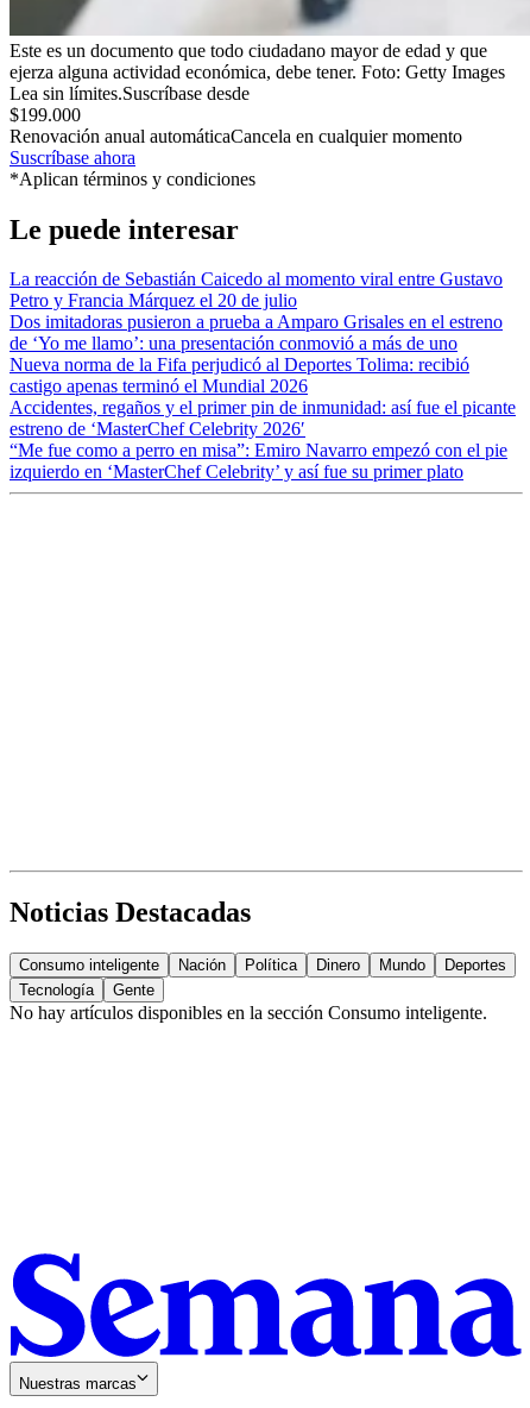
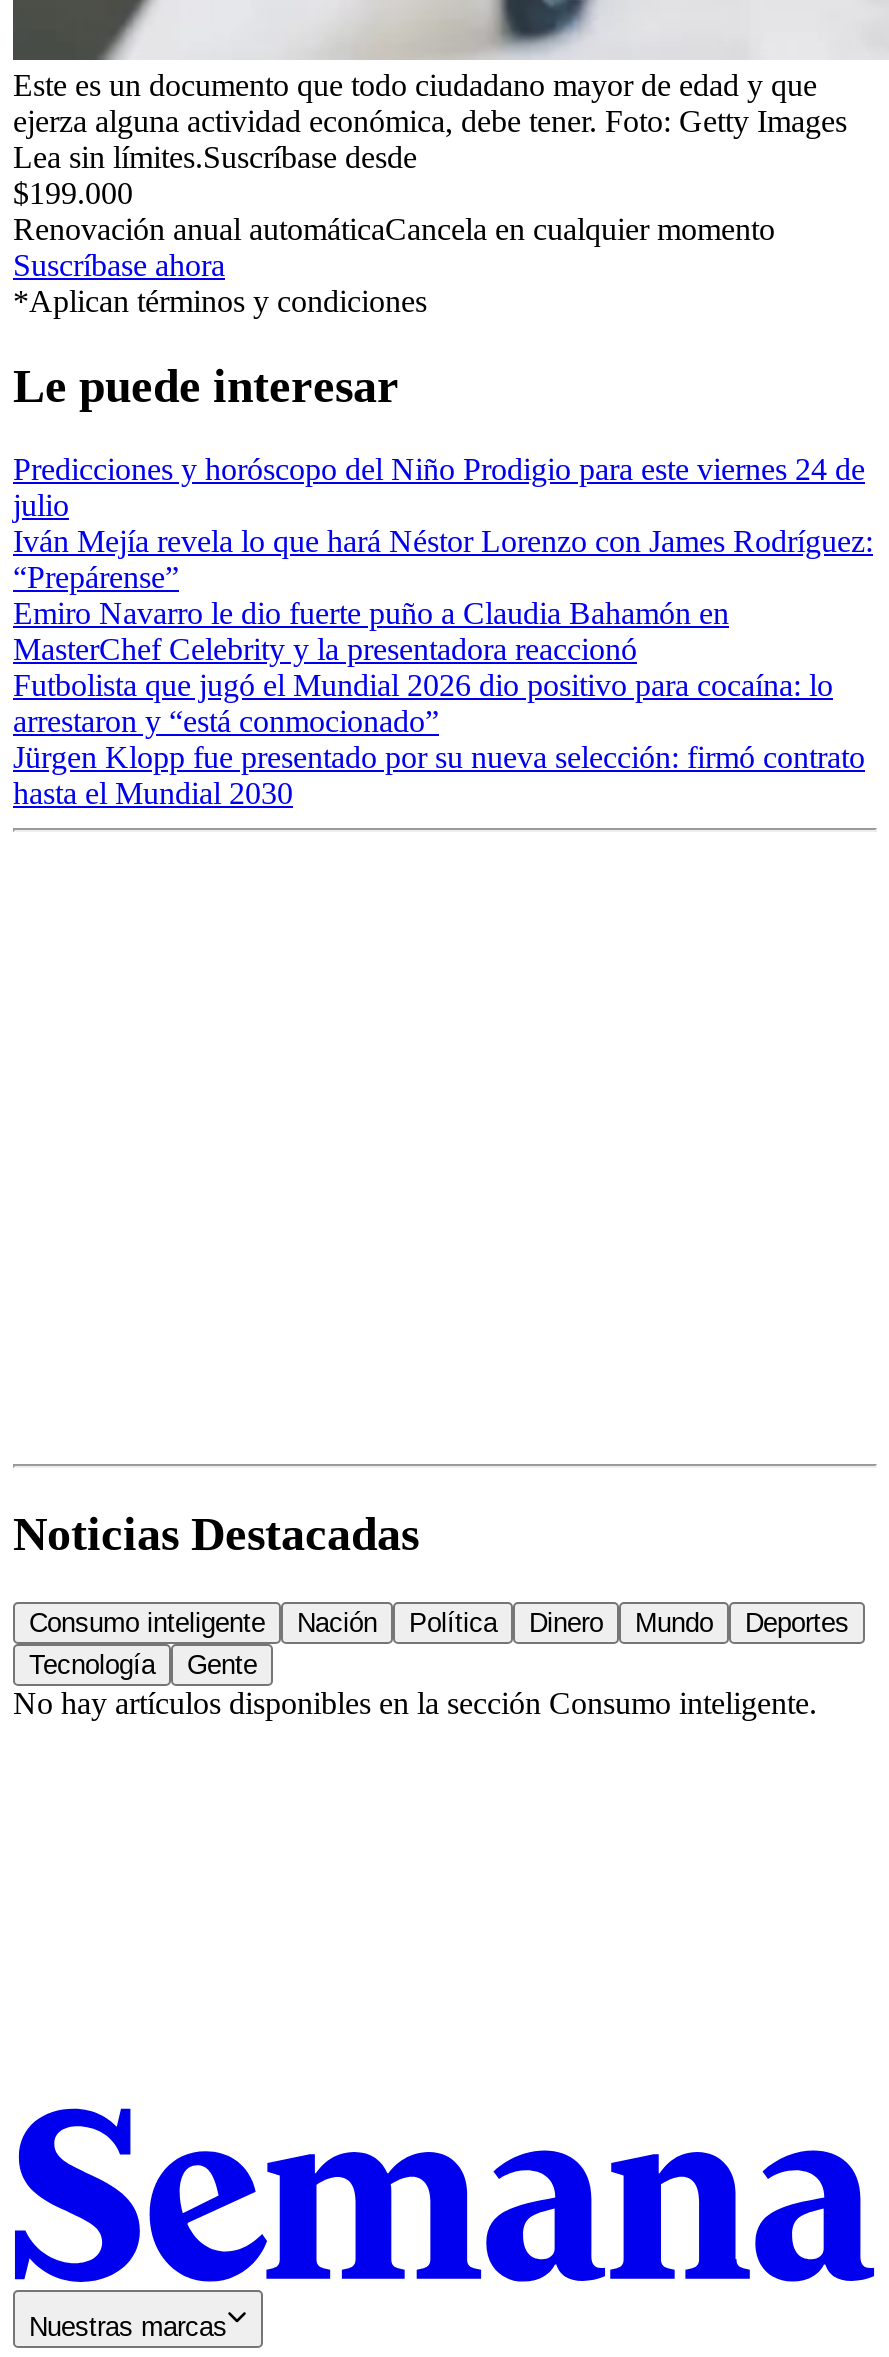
[10,269,516,482] La reacción de Sebastián Caicedo al momento viral entre Gustavo | Petro y Francia Márquez el 20 de julio | Dos imitadoras pusieron a prueba a Amparo Grisales en el estreno | de ‘Yo me llamo’: una presentación conmovió a más de uno | Nueva norma de la Fifa perjudicó al Deportes Tolima: recibió | castigo apenas terminó el Mundial 2026 | Accidentes, regaños y el primer pin de inmunidad: así fue el picante | estreno de ‘MasterChef Celebrity 2026′ | “Me fue como a perro en misa”: Emiro Navarro empezó con el pie | izquierdo en ‘MasterChef Celebrity’ y así fue su primer plato -> [13,453,873,811] Predicciones y horóscopo del Niño Prodigio para este viernes 24 de | julio | Iván Mejía revela lo que hará Néstor Lorenzo con James Rodríguez: | “Prepárense” | Emiro Navarro le dio fuerte puño a Claudia Bahamón en | MasterChef Celebrity y la presentadora reaccionó | Futbolista que jugó el Mundial 2026 dio positivo para cocaína: lo | arrestaron y “está conmocionado” | Jürgen Klopp fue presentado por su nueva selección: firmó contrato | hasta el Mundial 2030

